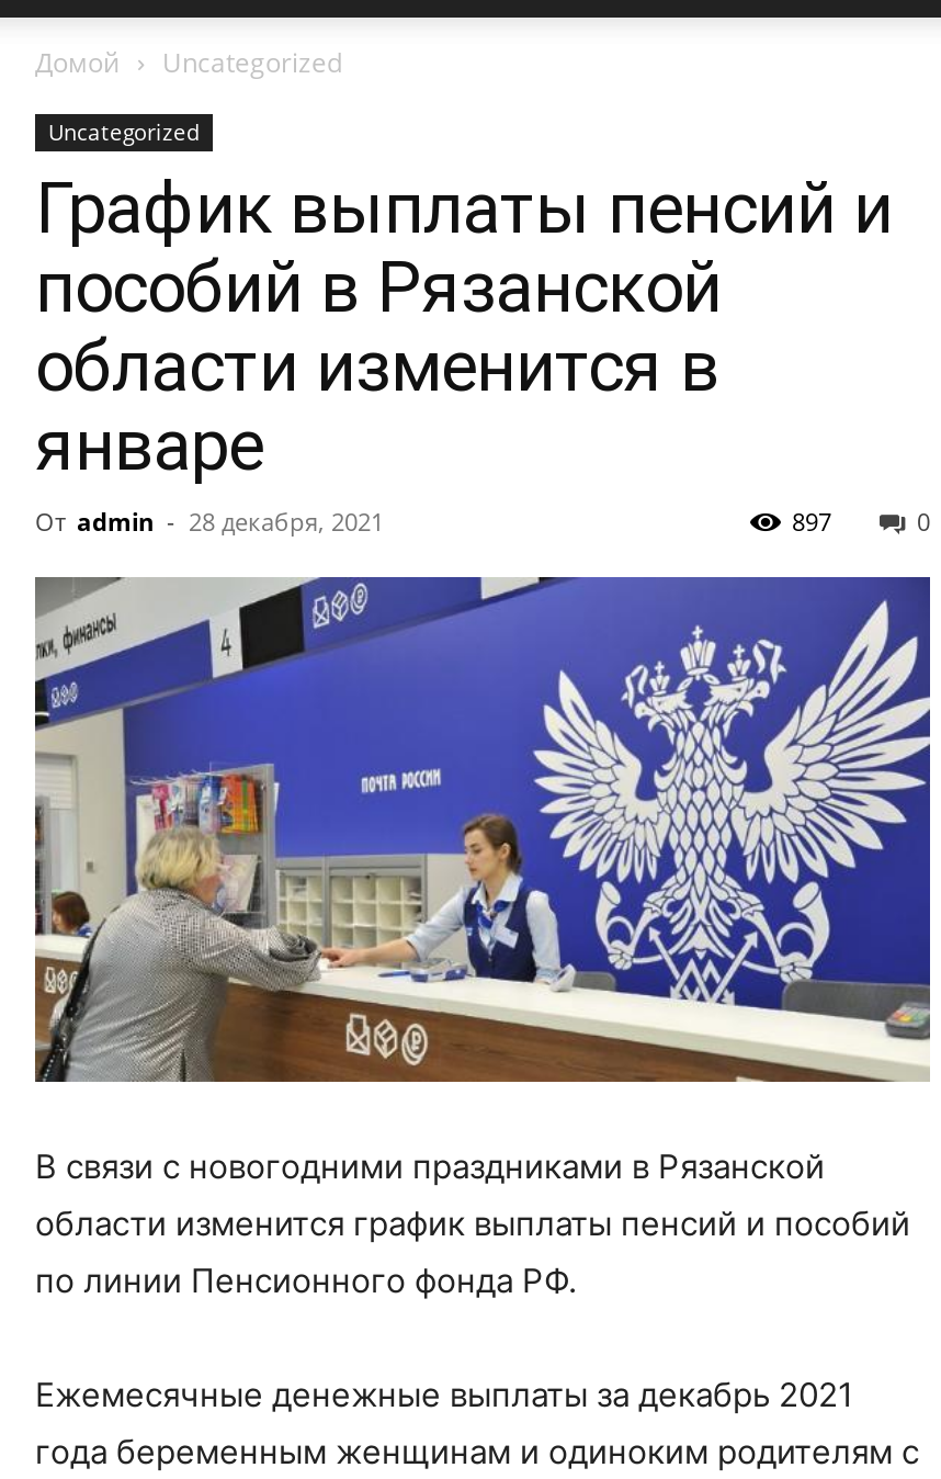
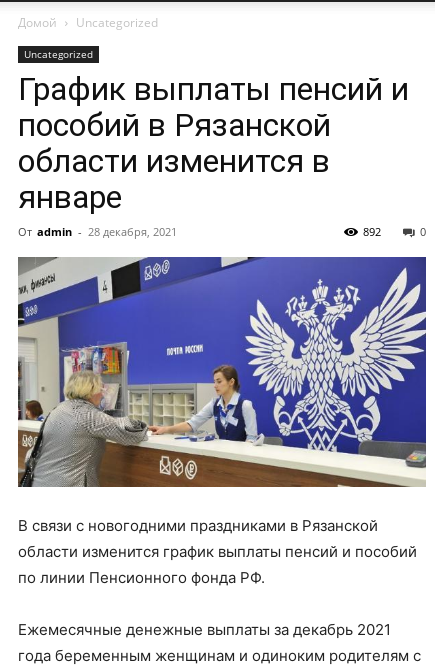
[792,505,831,538] 897 -> [363,224,381,239] 892

